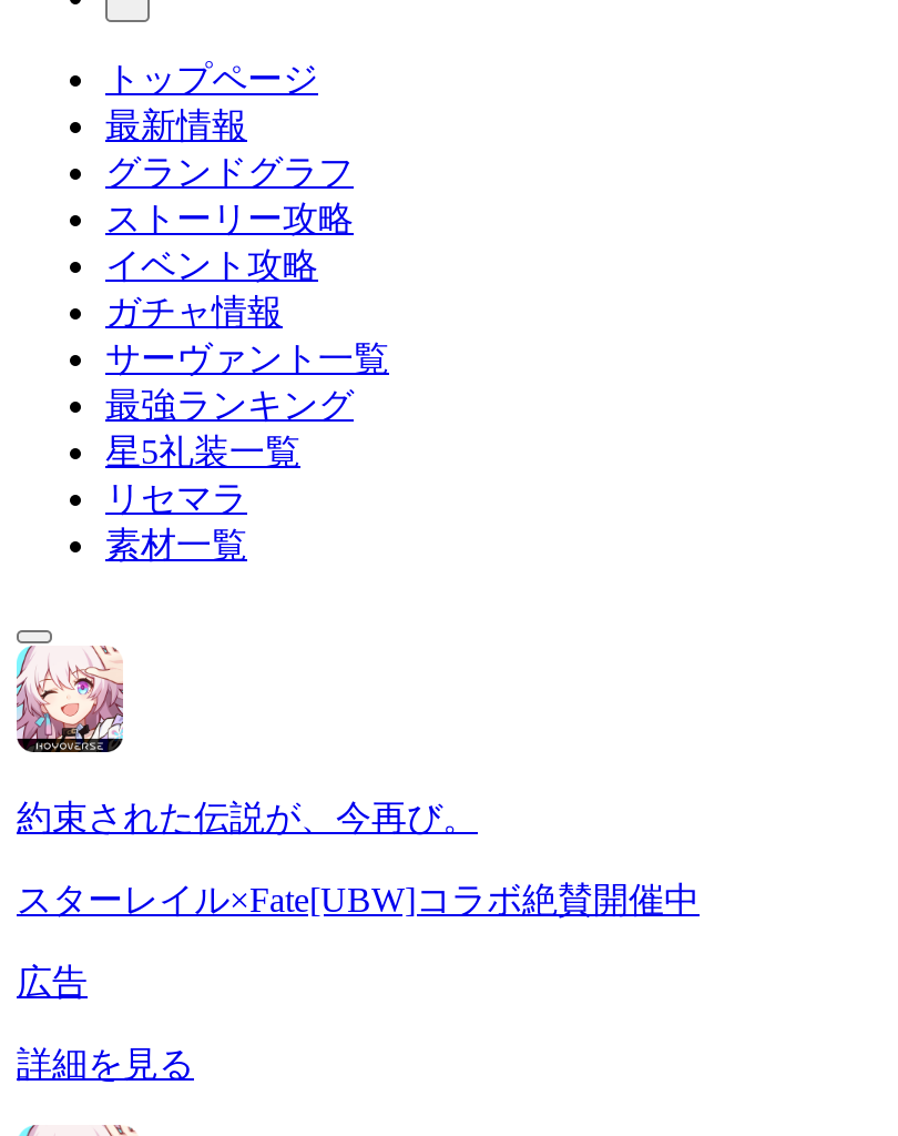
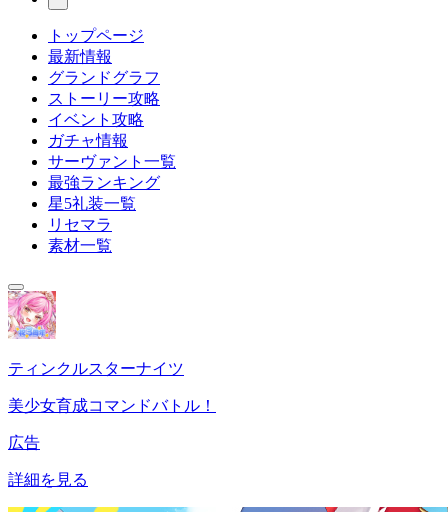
[14,643,478,836] [image] | 約束された伝説が、今再び。 -> [7,290,184,377] [image] | ティンクルスターナイツ
[17,881,700,919] スターレイル×Fate[UBW]コラボ絶賛開催中 -> [8,397,216,414] 美少女育成コマンドバトル！

